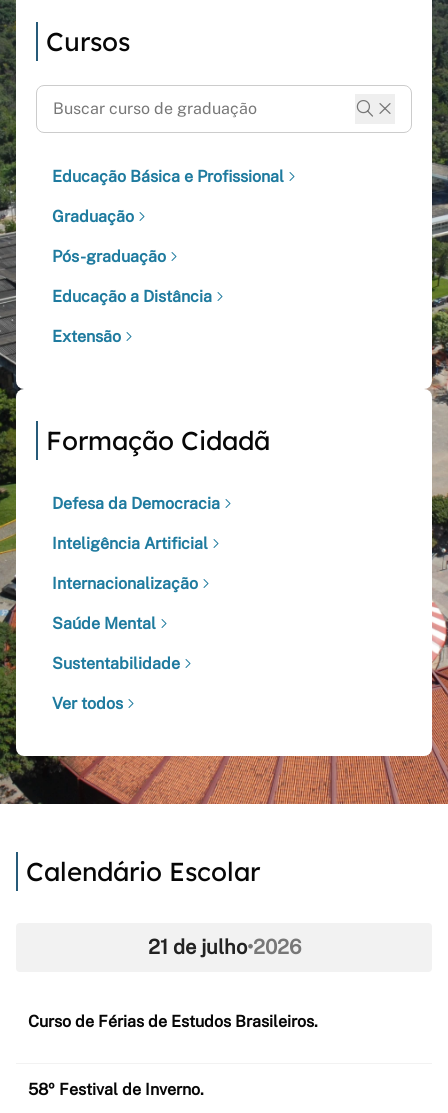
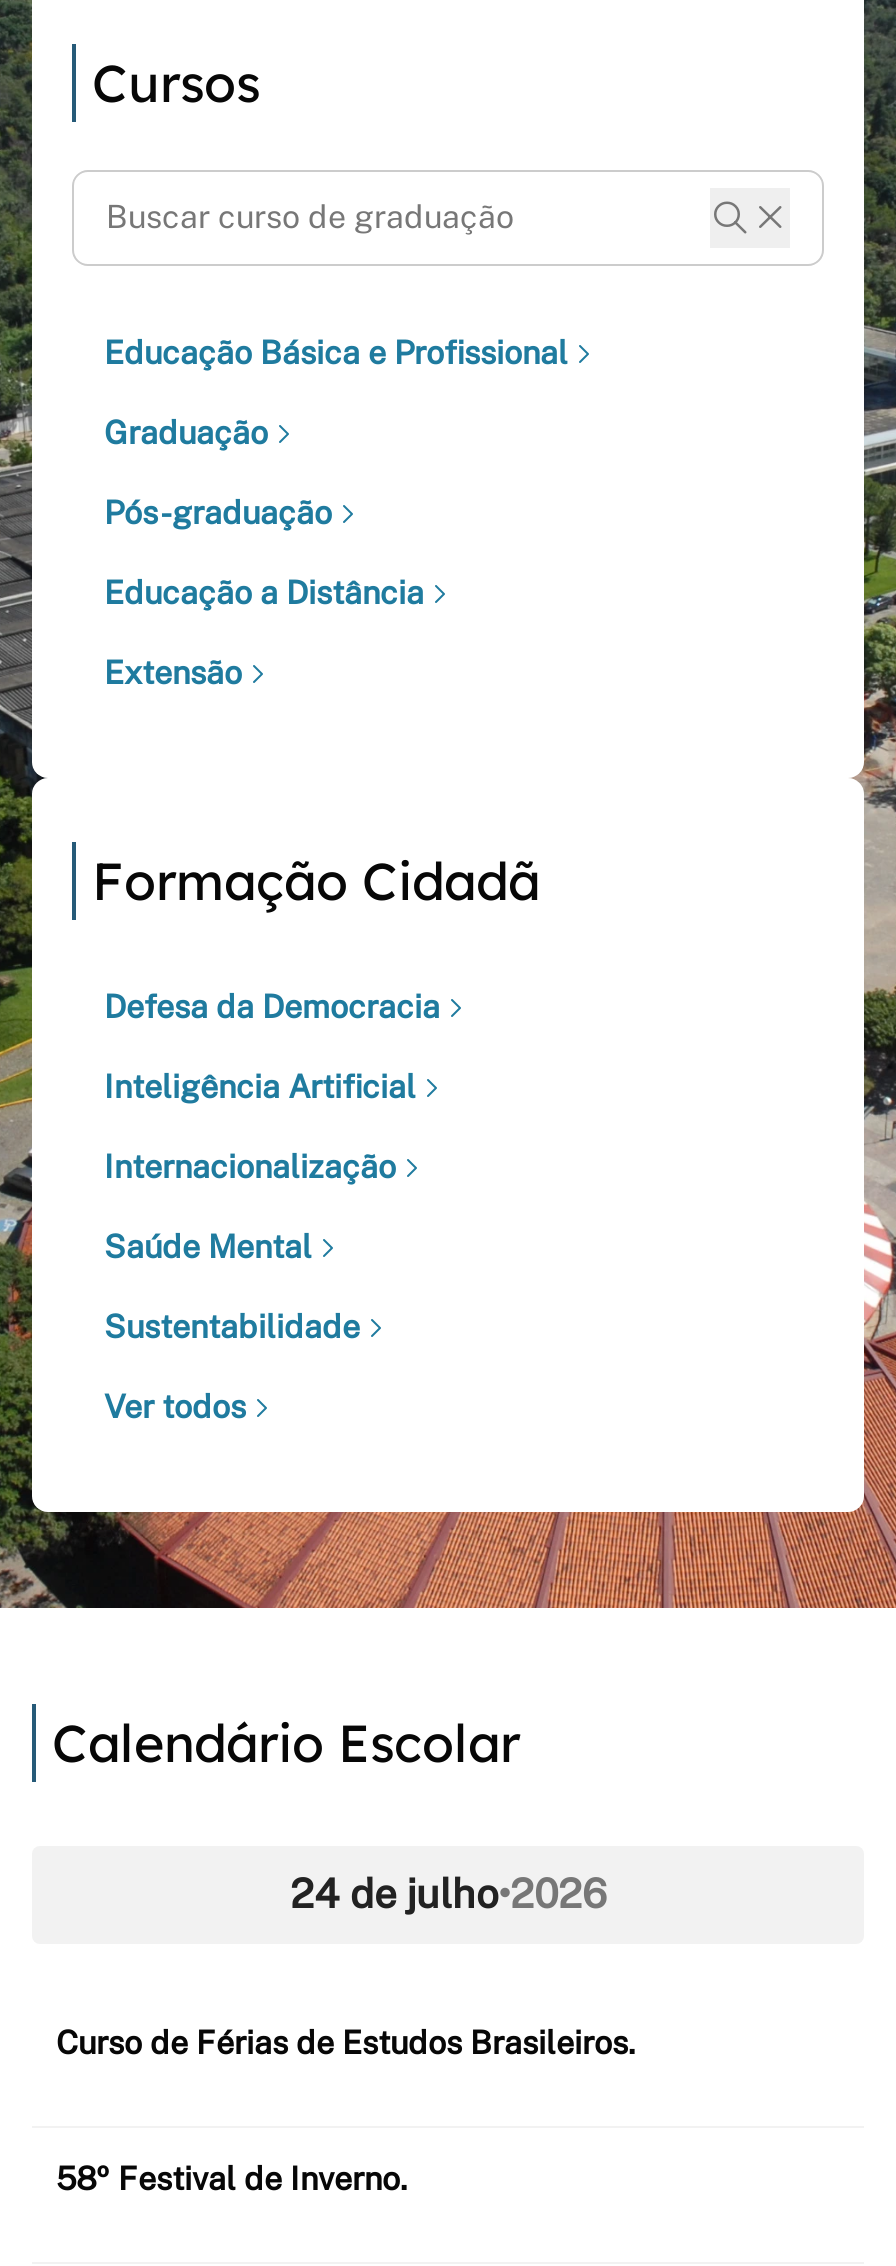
[147,935,300,959] 21 de julho•2026 -> [290,1870,606,1918] 24 de julho•2026

